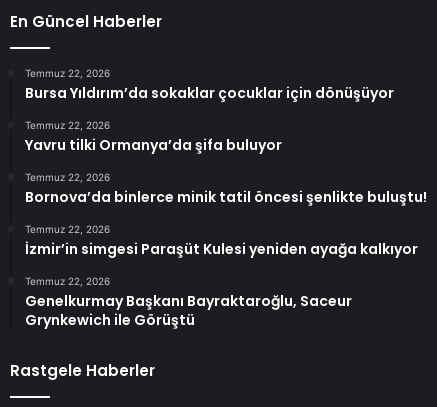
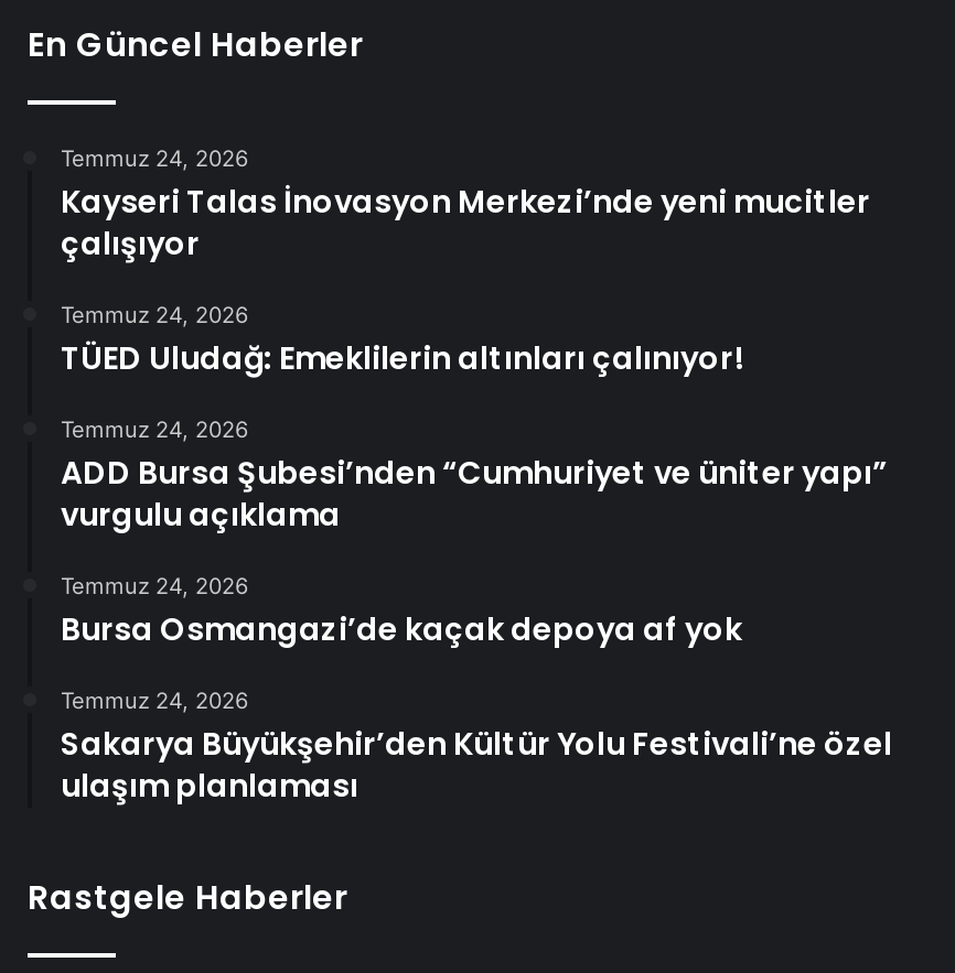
[25,67,394,103] Temmuz 22, 2026 | Bursa Yıldırım’da sokaklar çocuklar için dönüşüyor -> [61,145,870,266] Temmuz 24, 2026 | Kayseri Talas İnovasyon Merkezi’nde yeni mucitler | çalışıyor
[25,119,282,155] Temmuz 22, 2026 | Yavru tilki Ormanya’da şifa buluyor -> [61,301,742,380] Temmuz 24, 2026 | TÜED Uludağ: Emeklilerin altınları çalınıyor!
[25,171,427,207] Temmuz 22, 2026 | Bornova’da binlerce minik tatil öncesi şenlikte buluştu! -> [61,416,888,537] Temmuz 24, 2026 | ADD Bursa Şubesi’nden “Cumhuriyet ve üniter yapı” | vurgulu açıklama
[25,223,418,259] Temmuz 22, 2026 | İzmir’in simgesi Paraşüt Kulesi yeniden ayağa kalkıyor -> [61,572,742,651] Temmuz 24, 2026 | Bursa Osmangazi’de kaçak depoya af yok
[25,275,352,330] Temmuz 22, 2026 | Genelkurmay Başkanı Bayraktaroğlu, Saceur | Grynkewich ile Görüştü -> [61,687,892,808] Temmuz 24, 2026 | Sakarya Büyükşehir’den Kültür Yolu Festivali’ne özel | ulaşım planlaması

